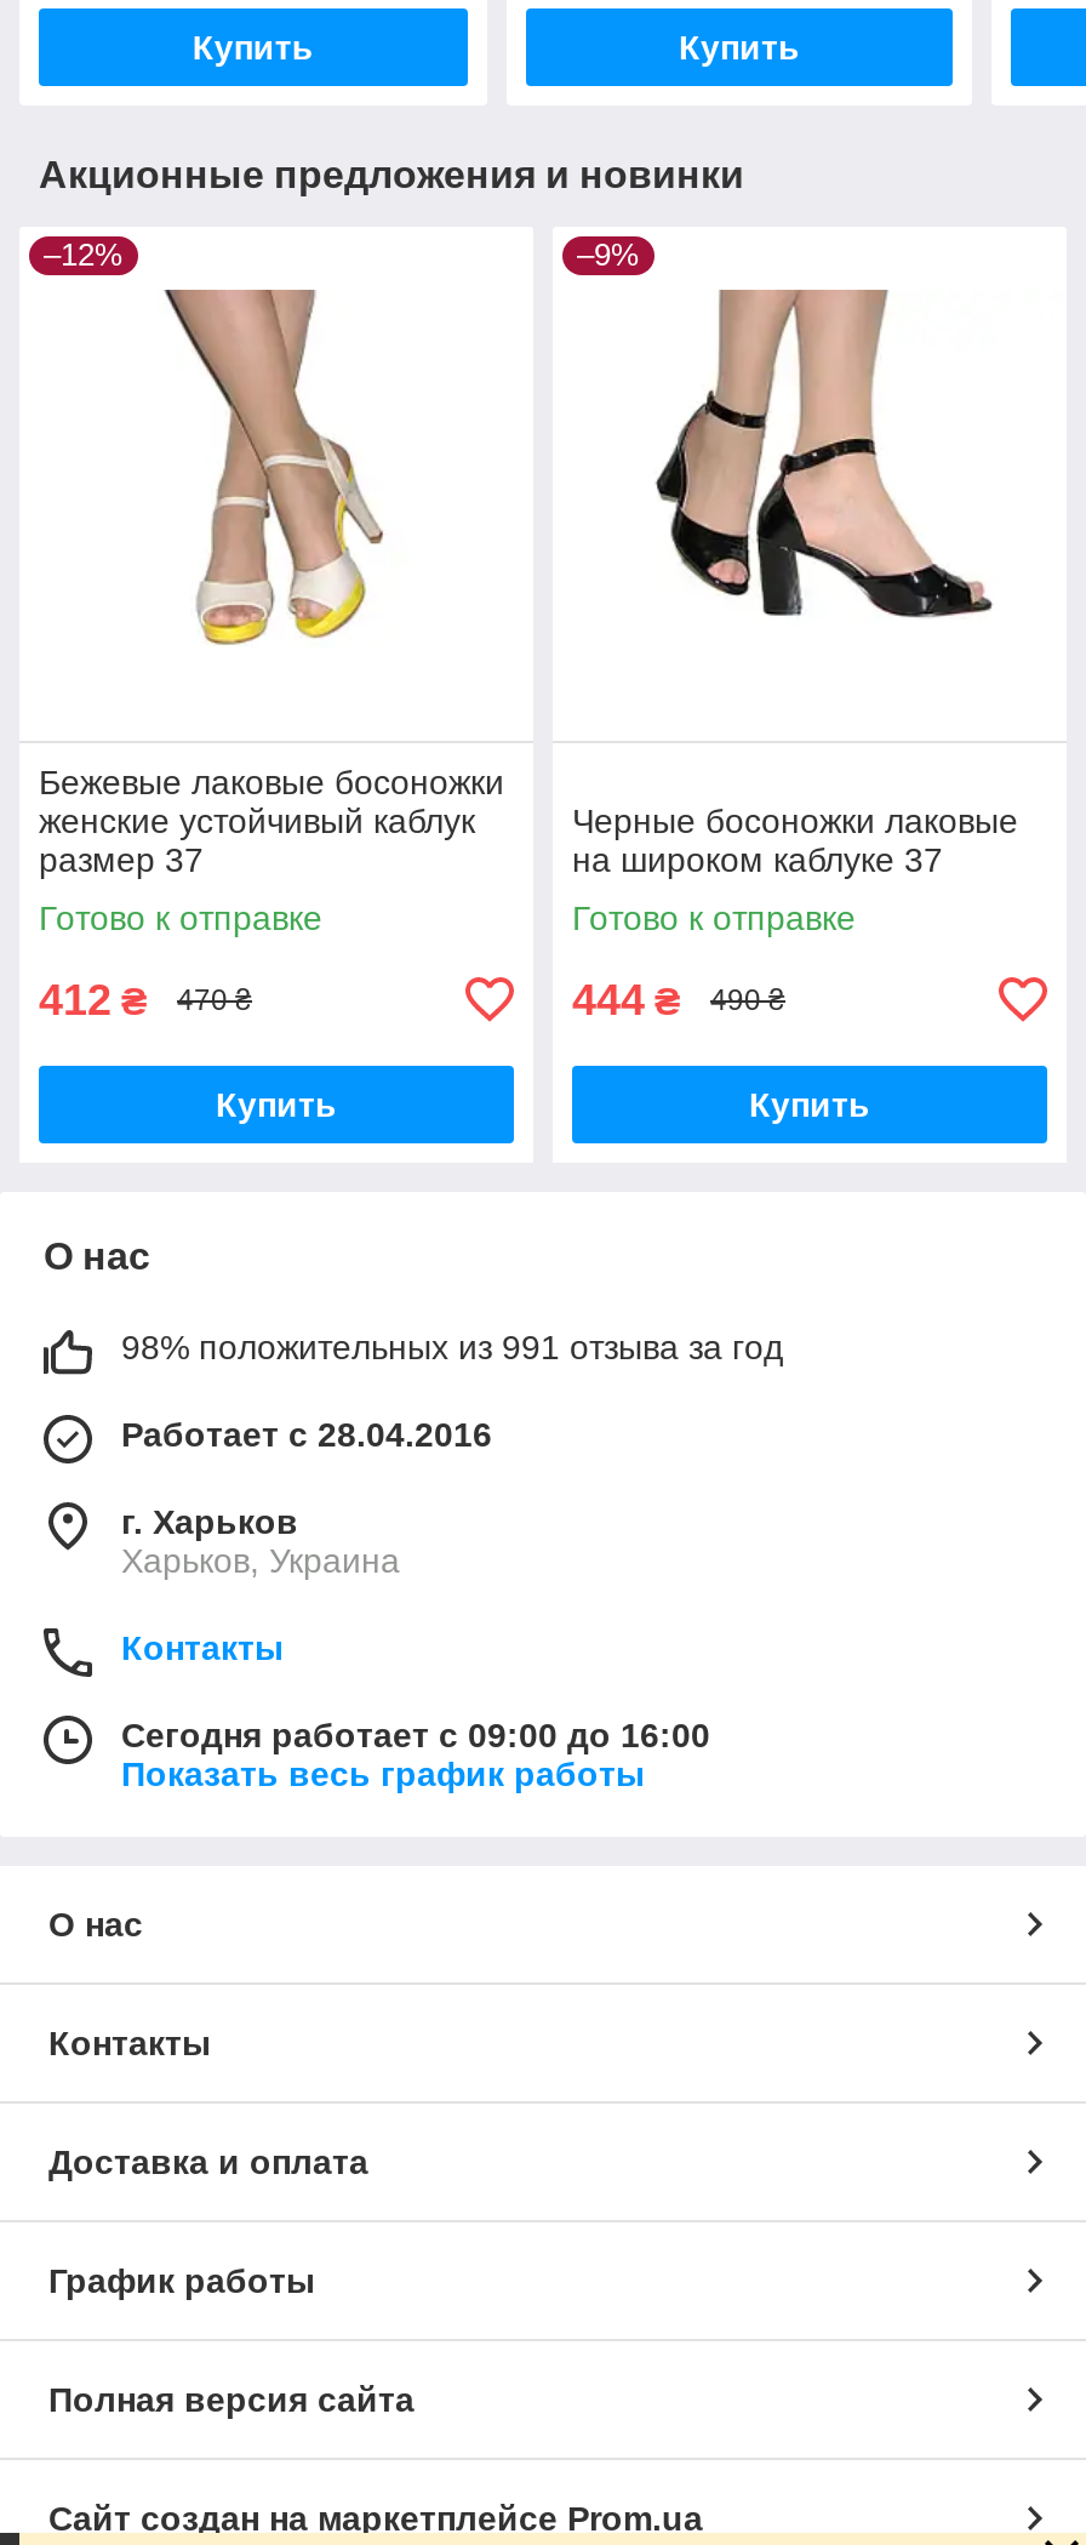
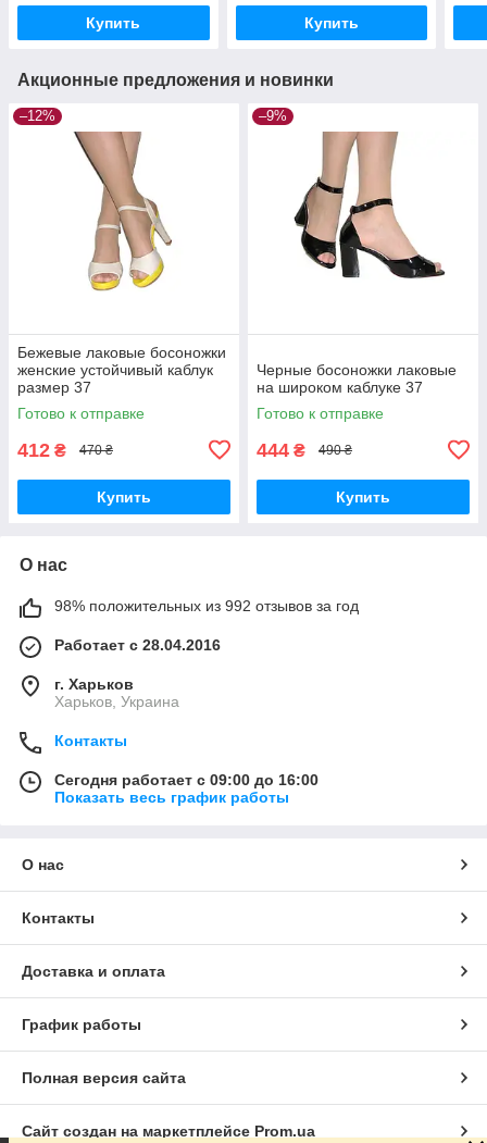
[121,1327,783,1366] 98% положительных из 991 отзыва за год -> [54,597,359,614] 98% положительных из 992 отзывов за год

